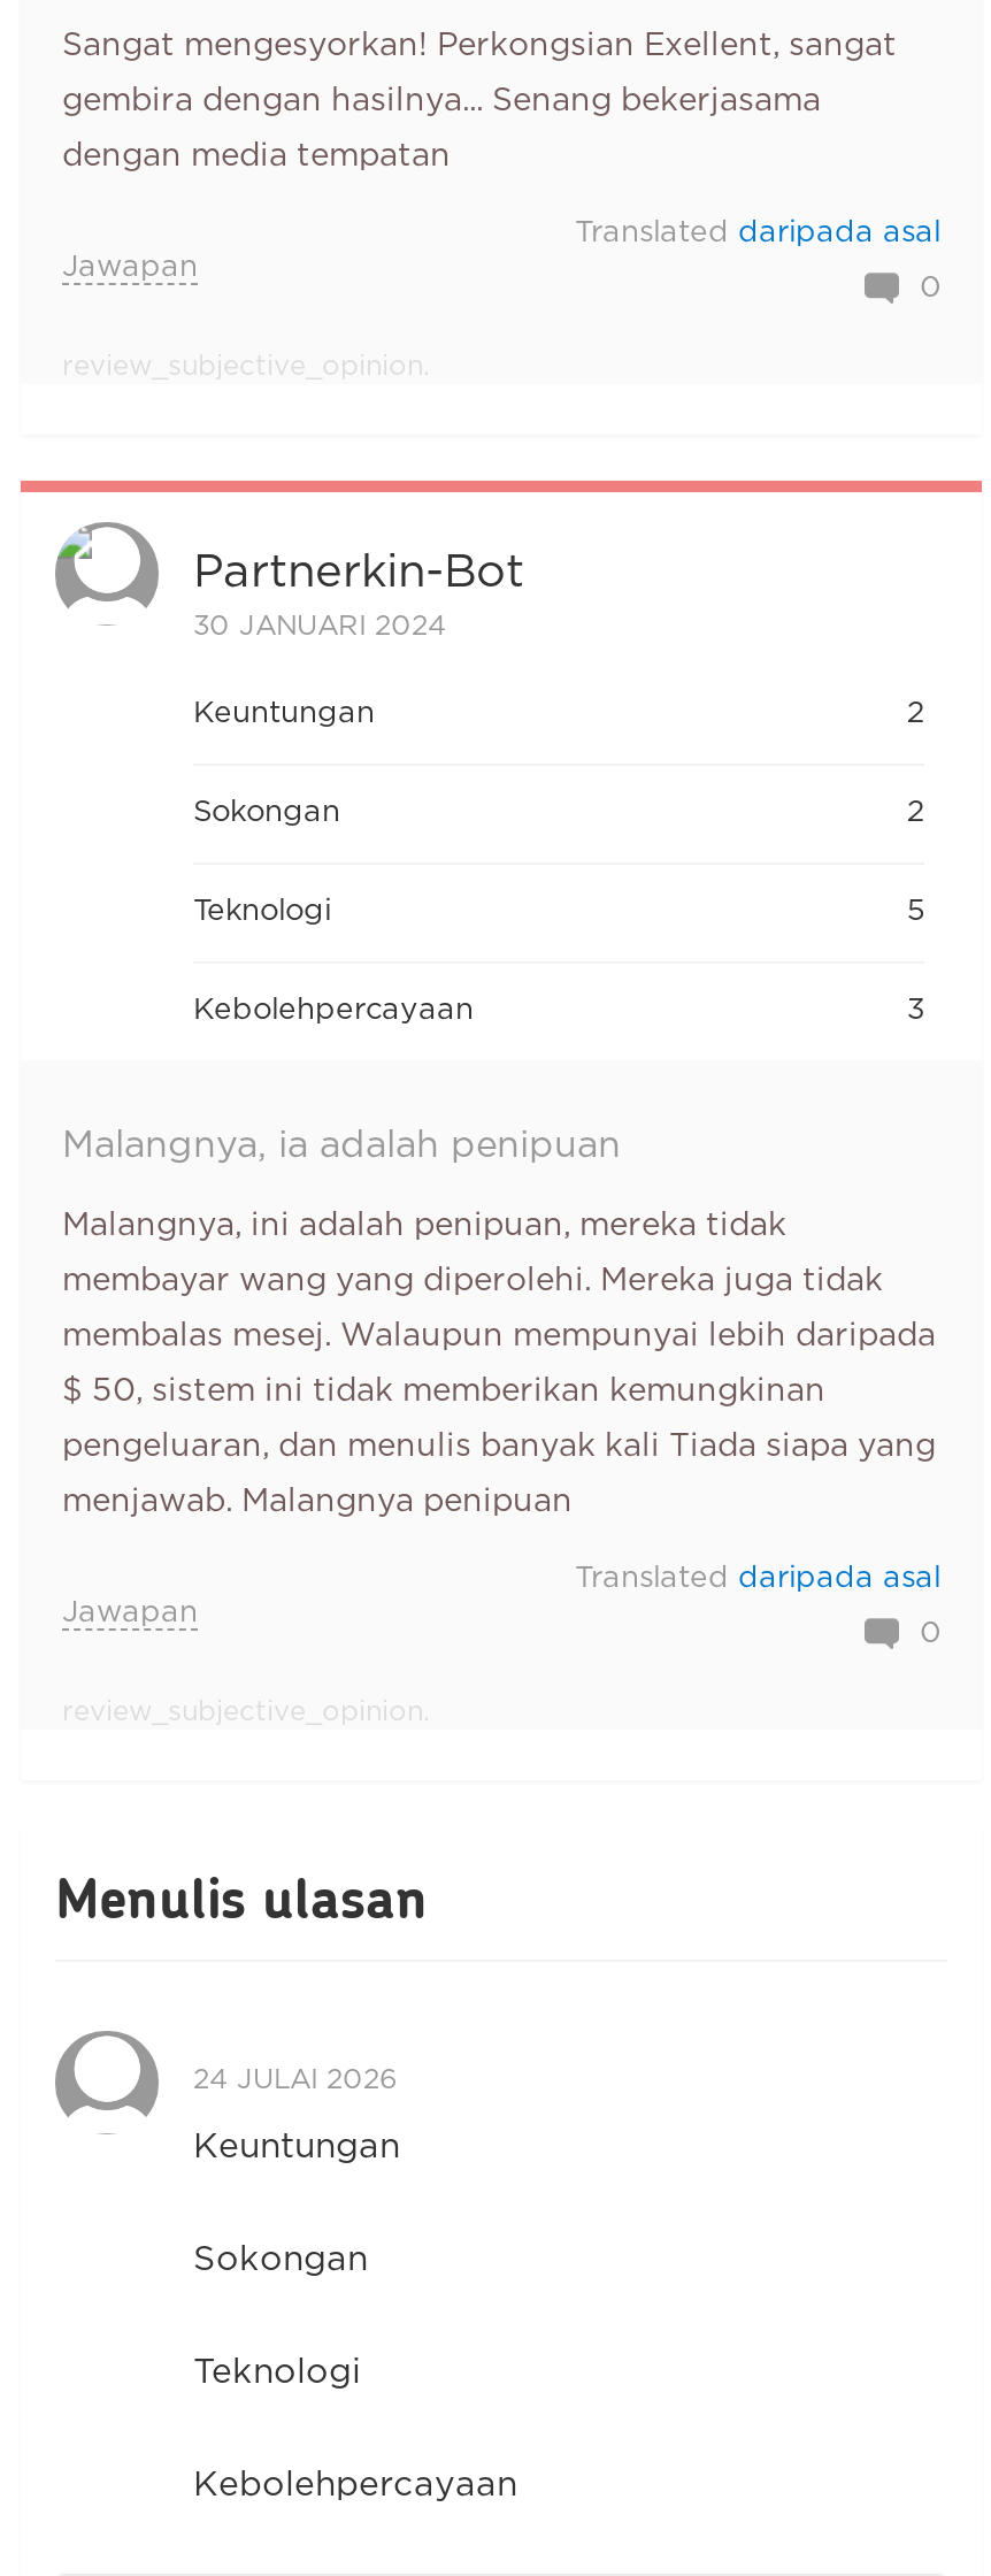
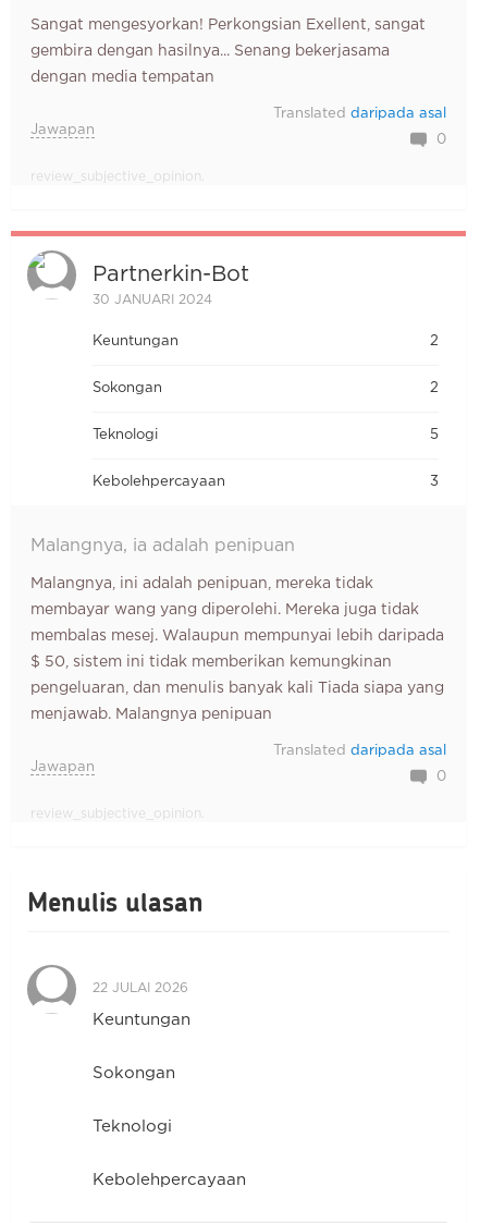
[193,2068,398,2093] 24 JULAI 2026 -> [93,982,188,994] 22 JULAI 2026

